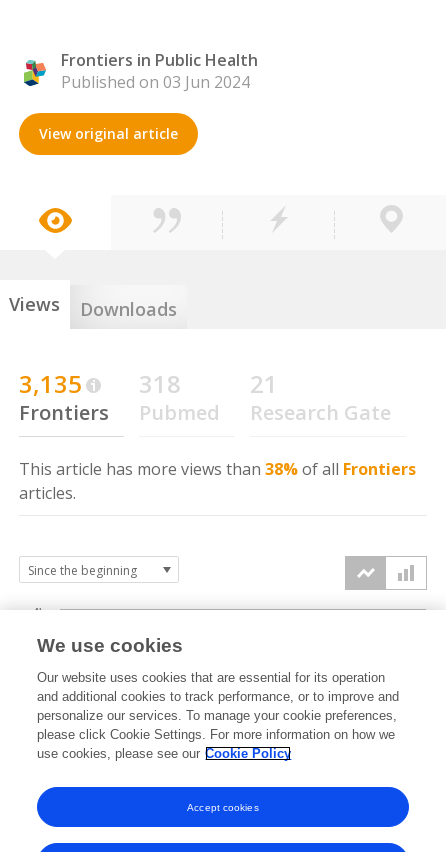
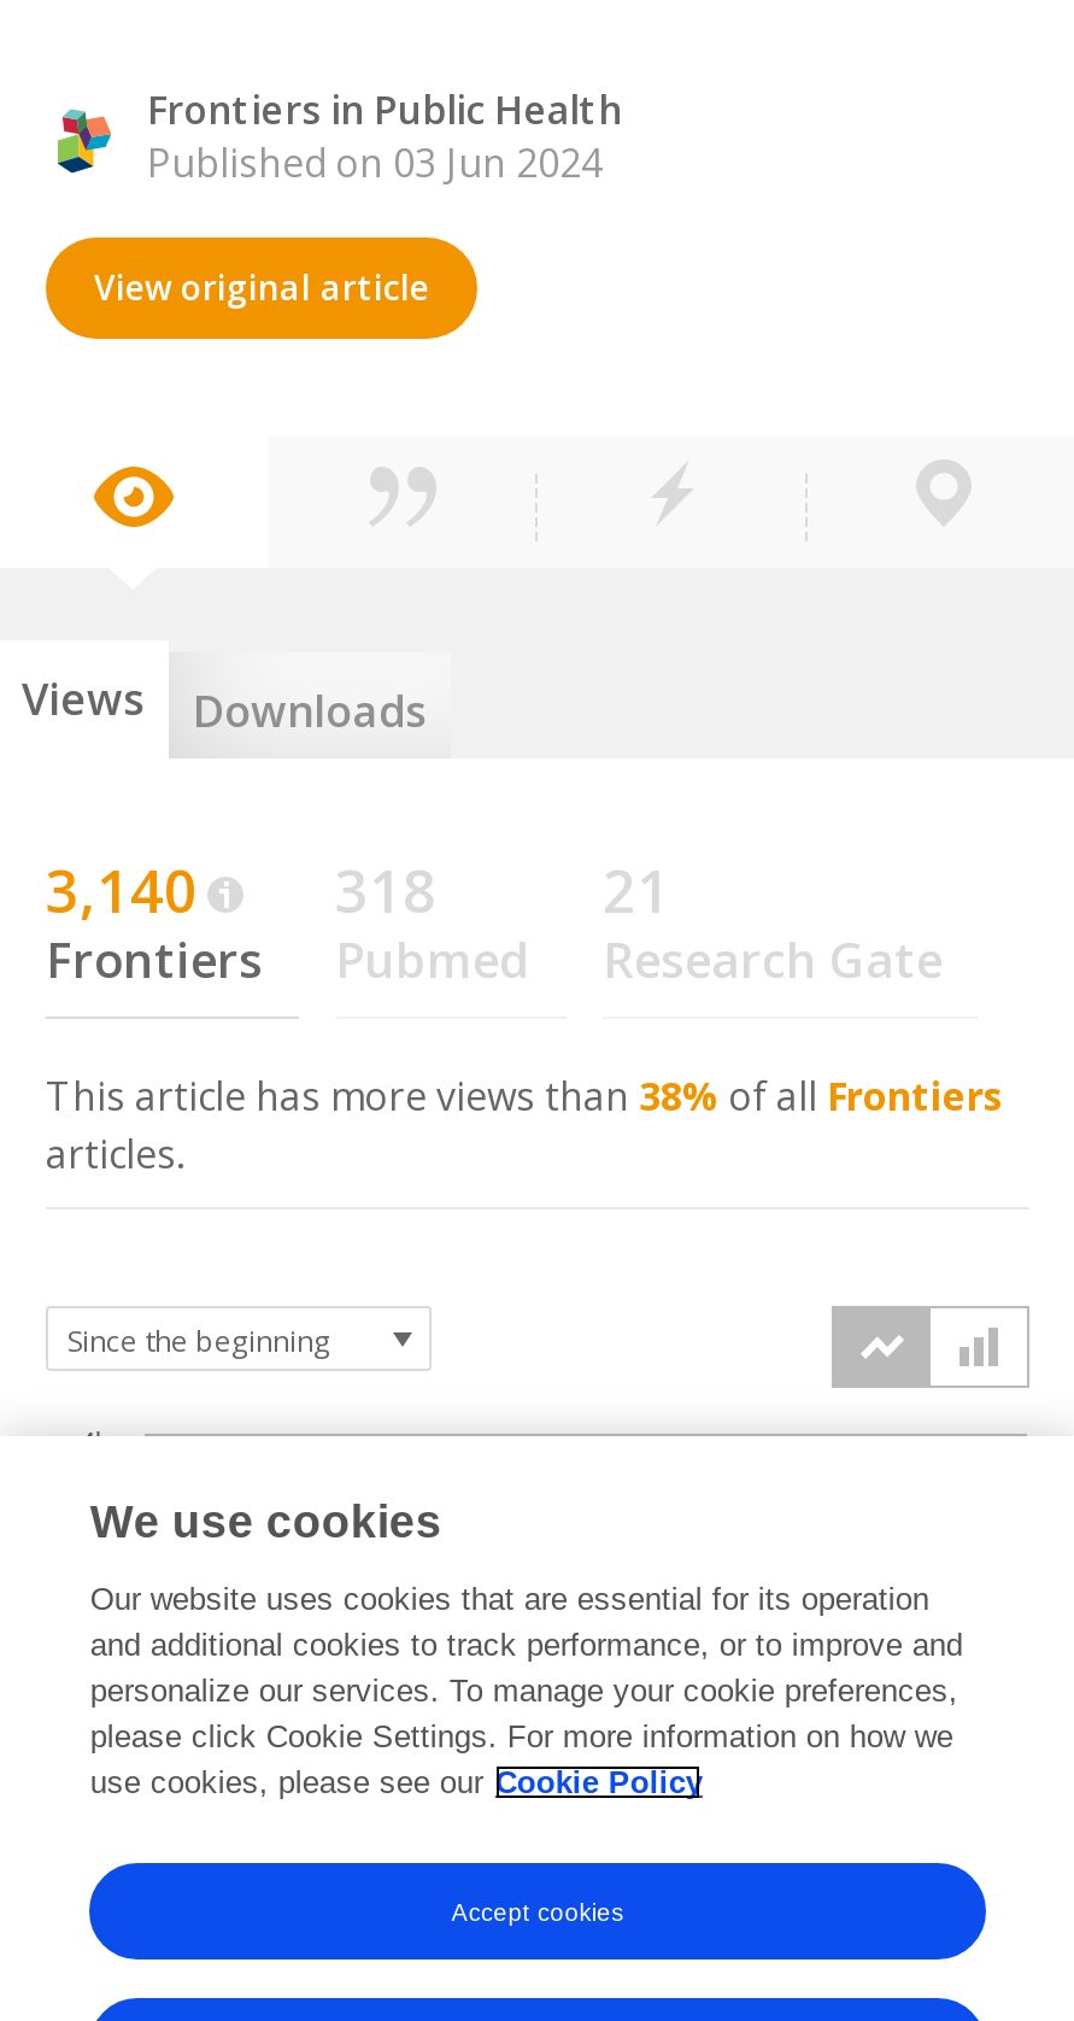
[19,367,82,400] 3,135 -> [46,850,198,930] 3,140

